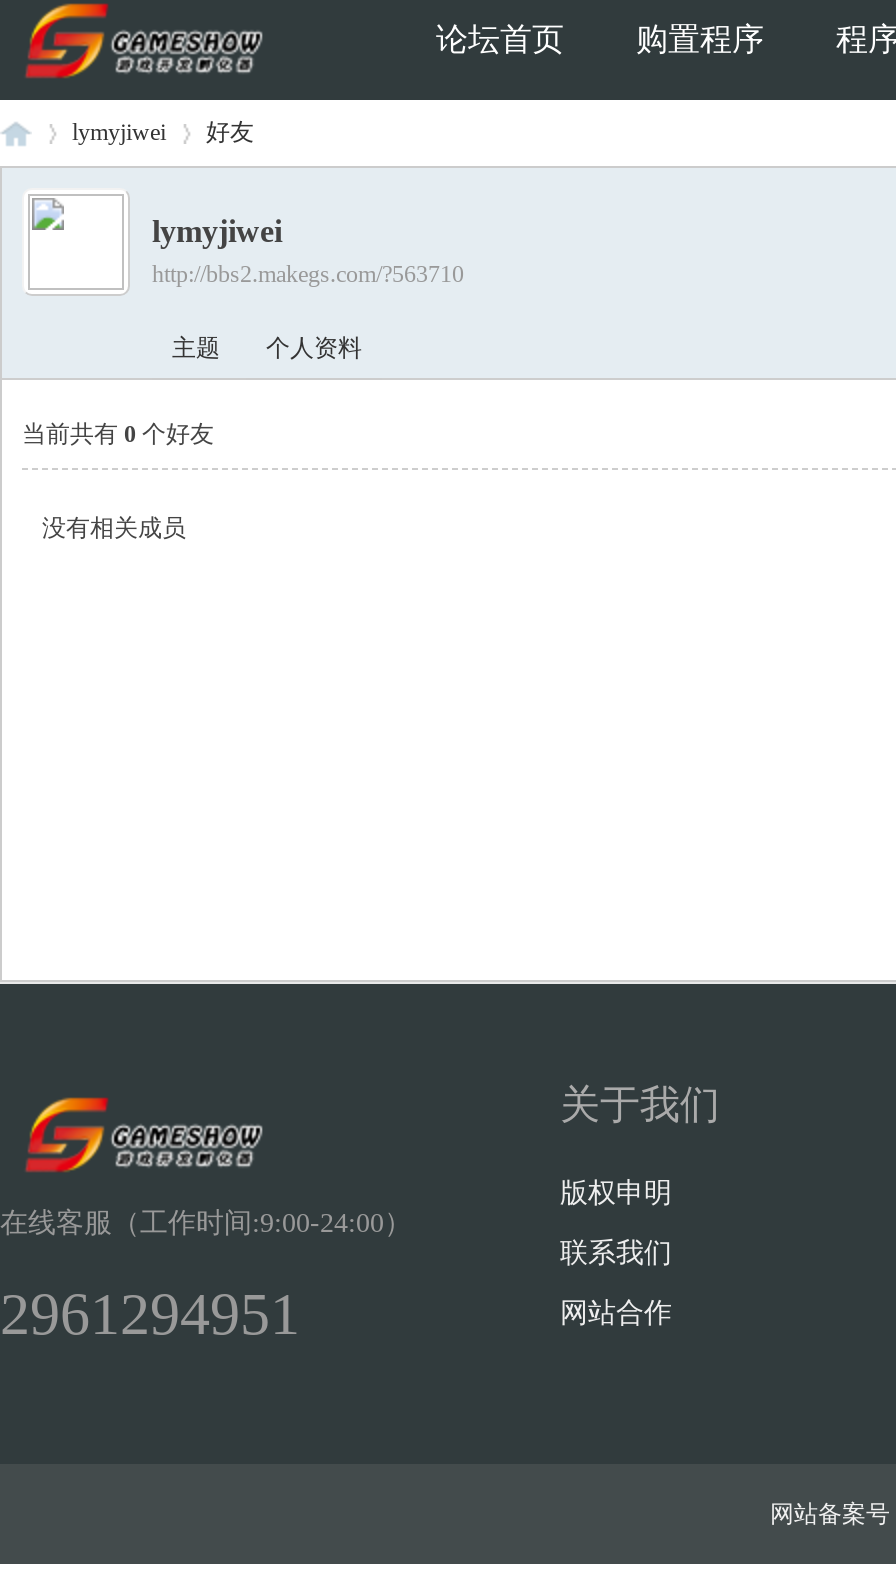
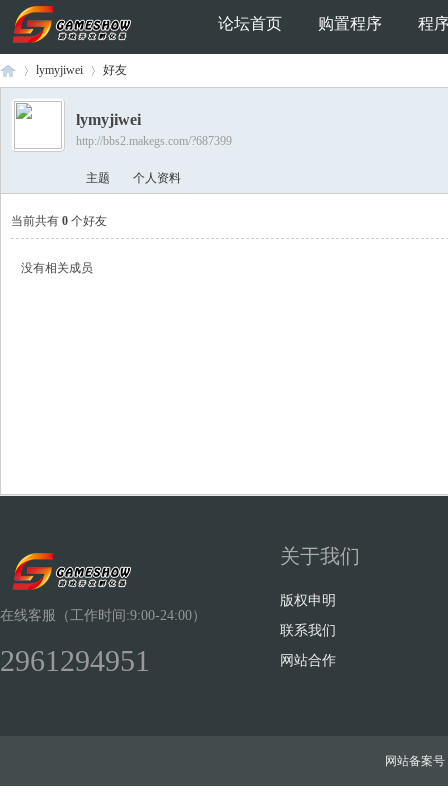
[152,260,464,288] http://bbs2.makegs.com/?563710 -> [76,134,232,148] http://bbs2.makegs.com/?687399

